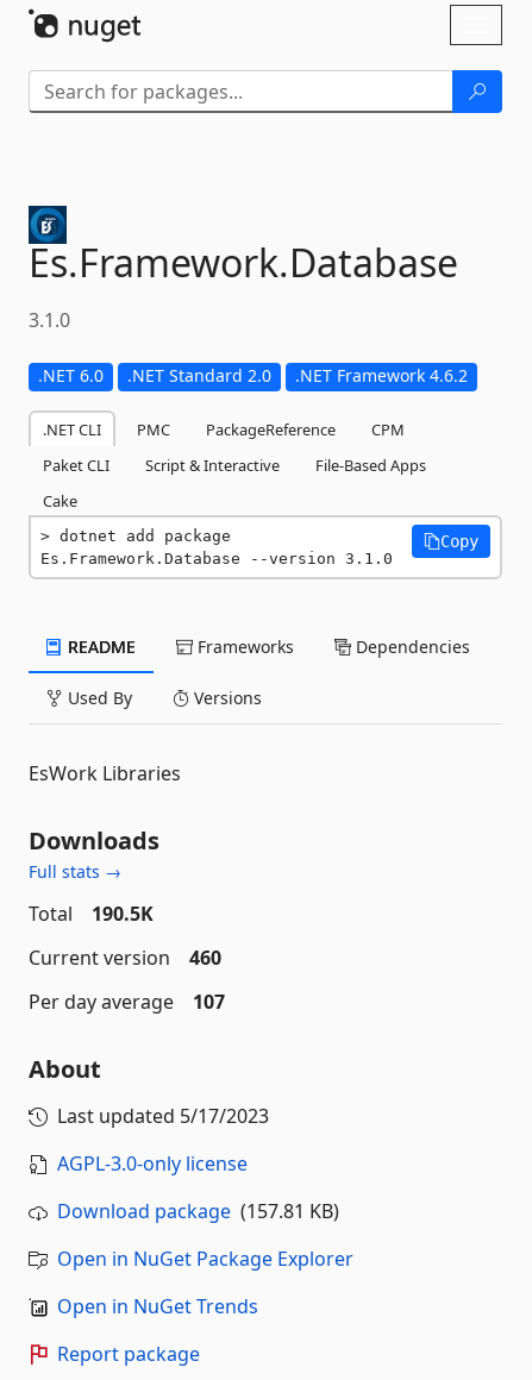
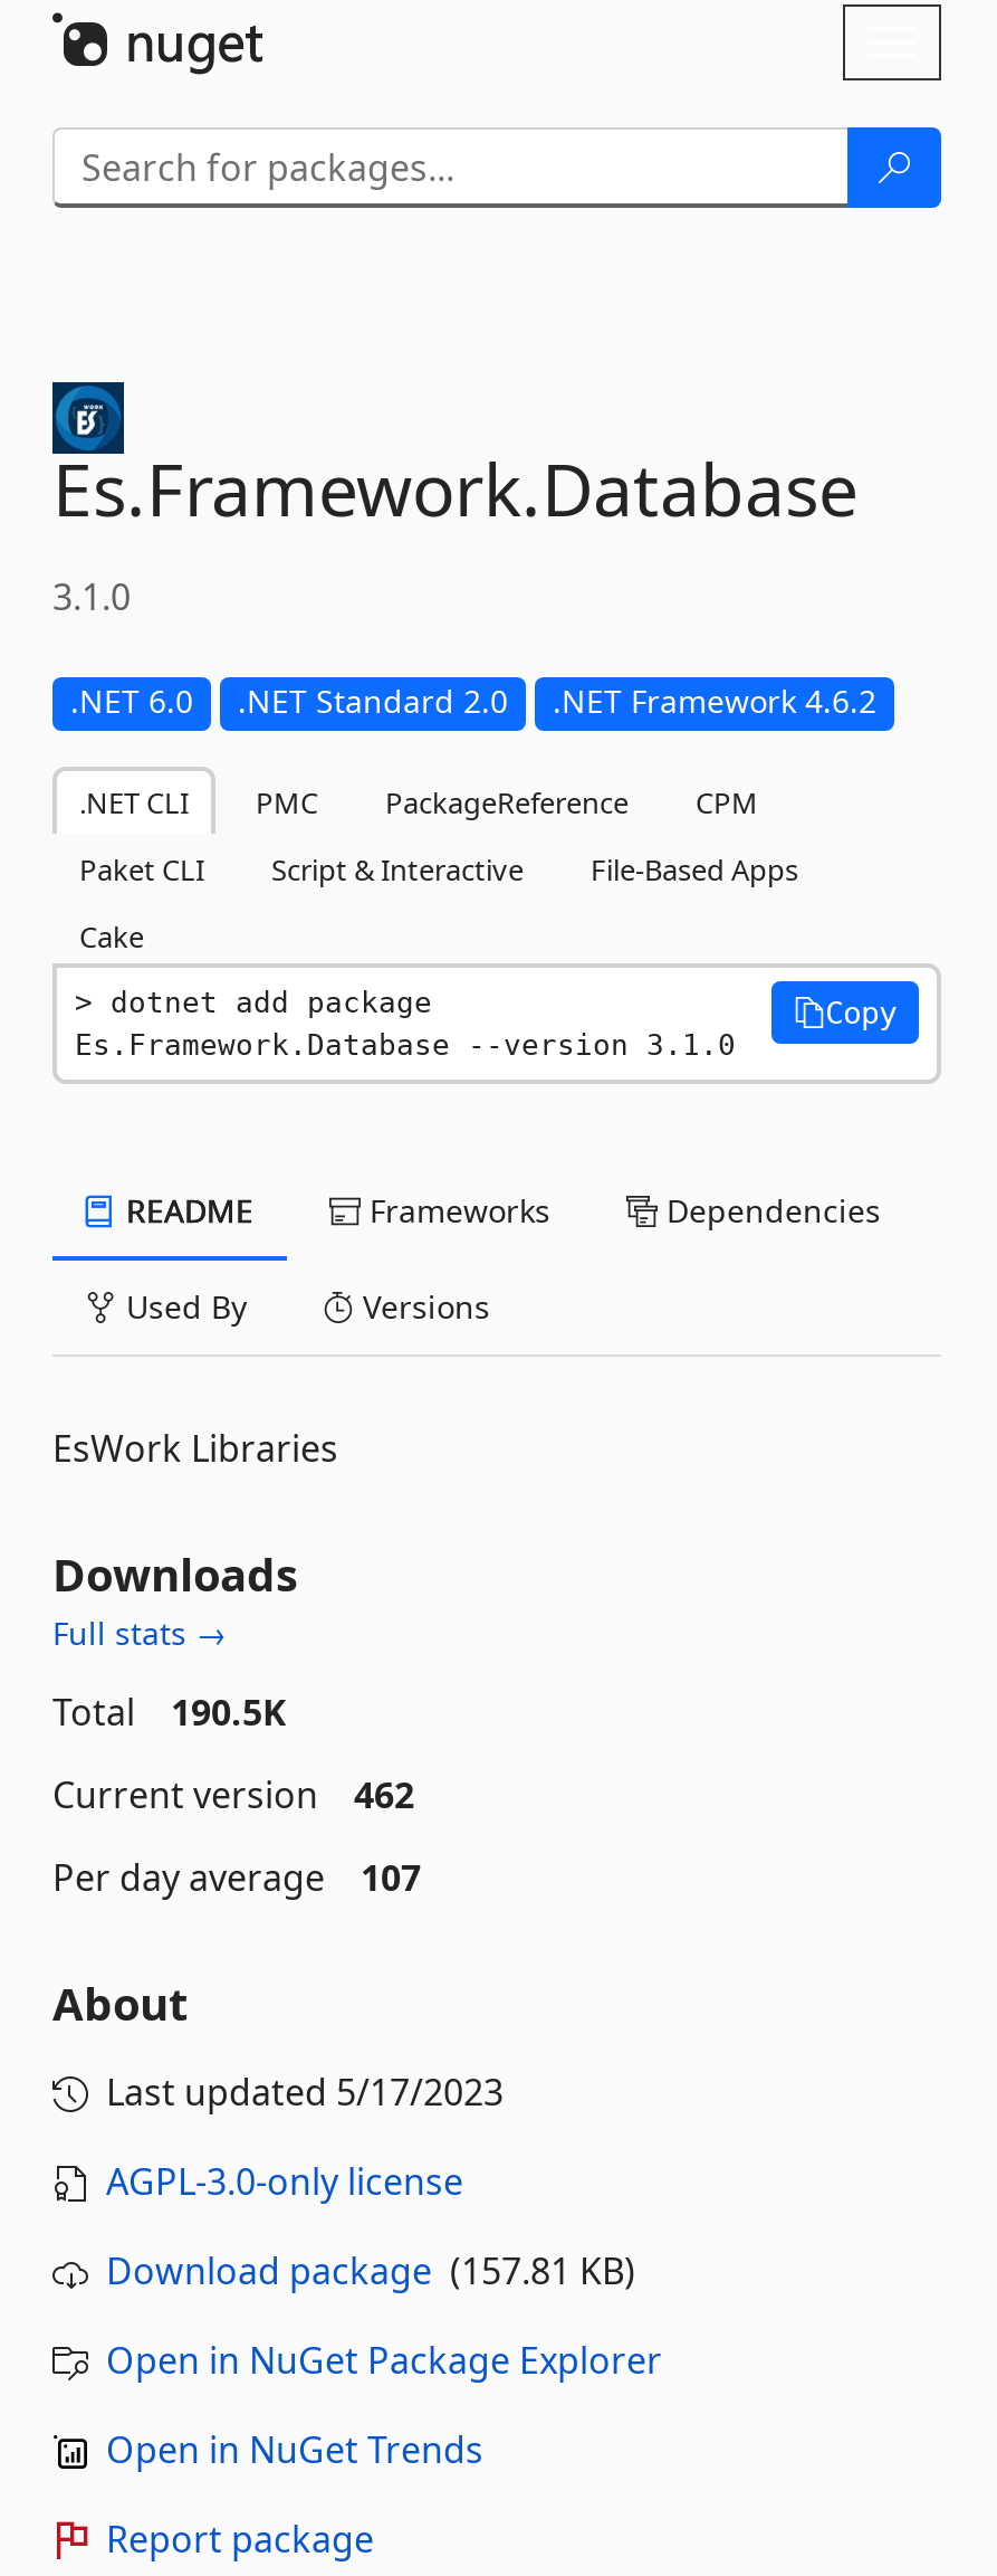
[29,945,221,971] Current version 460 -> [52,1770,414,1819] Current version 462

